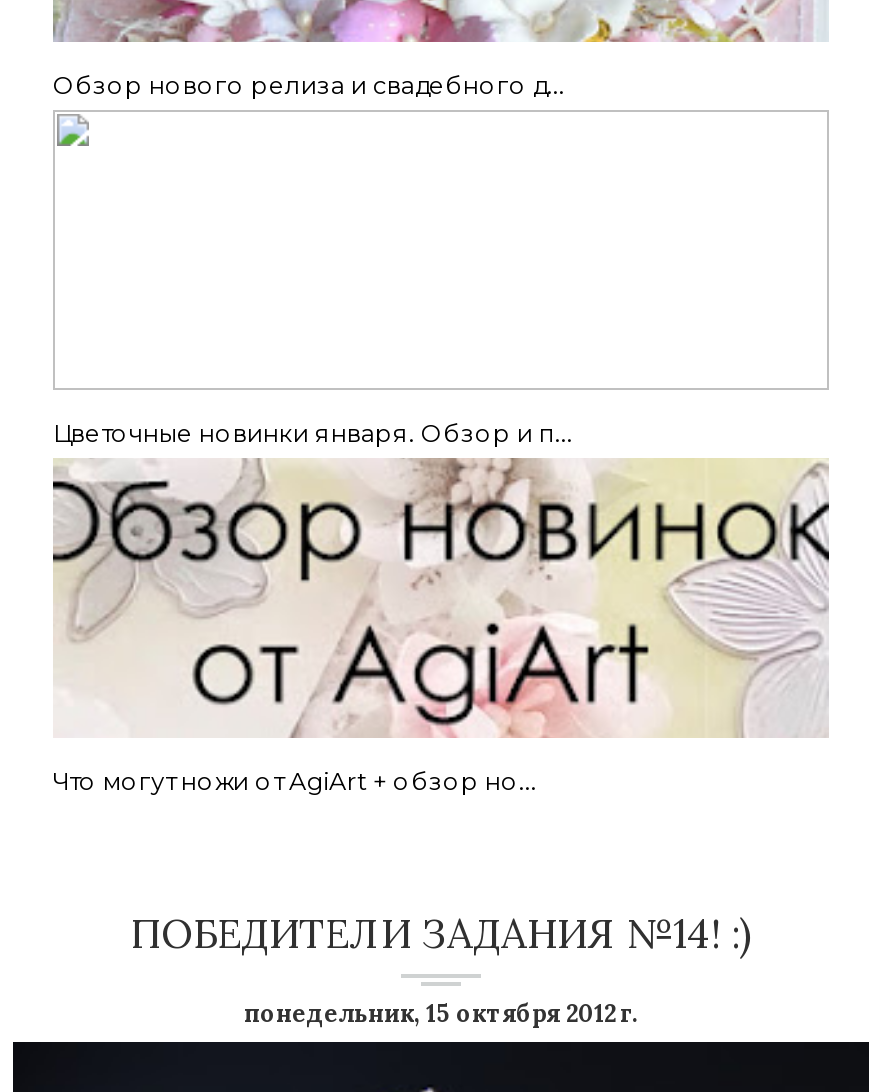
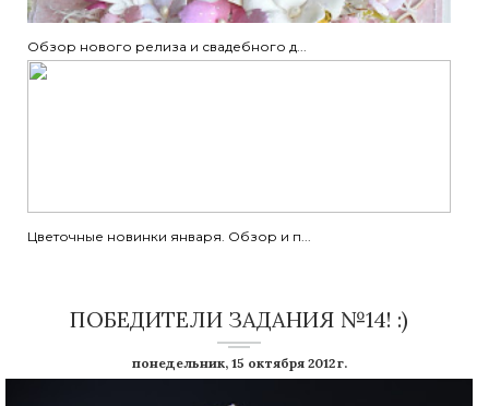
[51,458,831,796] [image] | Что могут ножи от AgiArt + обзор но... -> none

